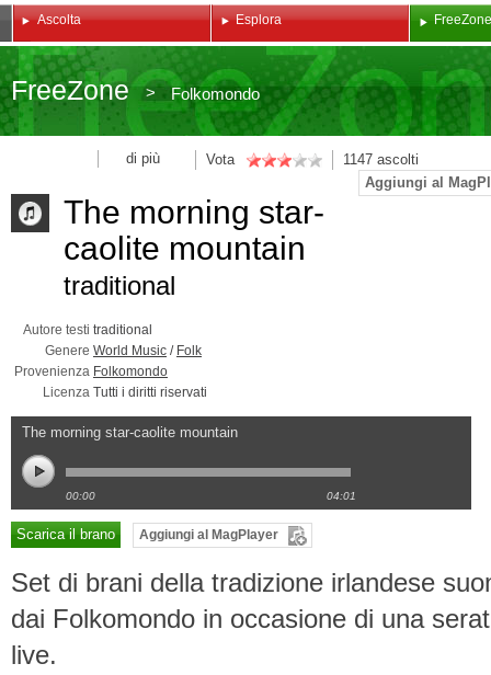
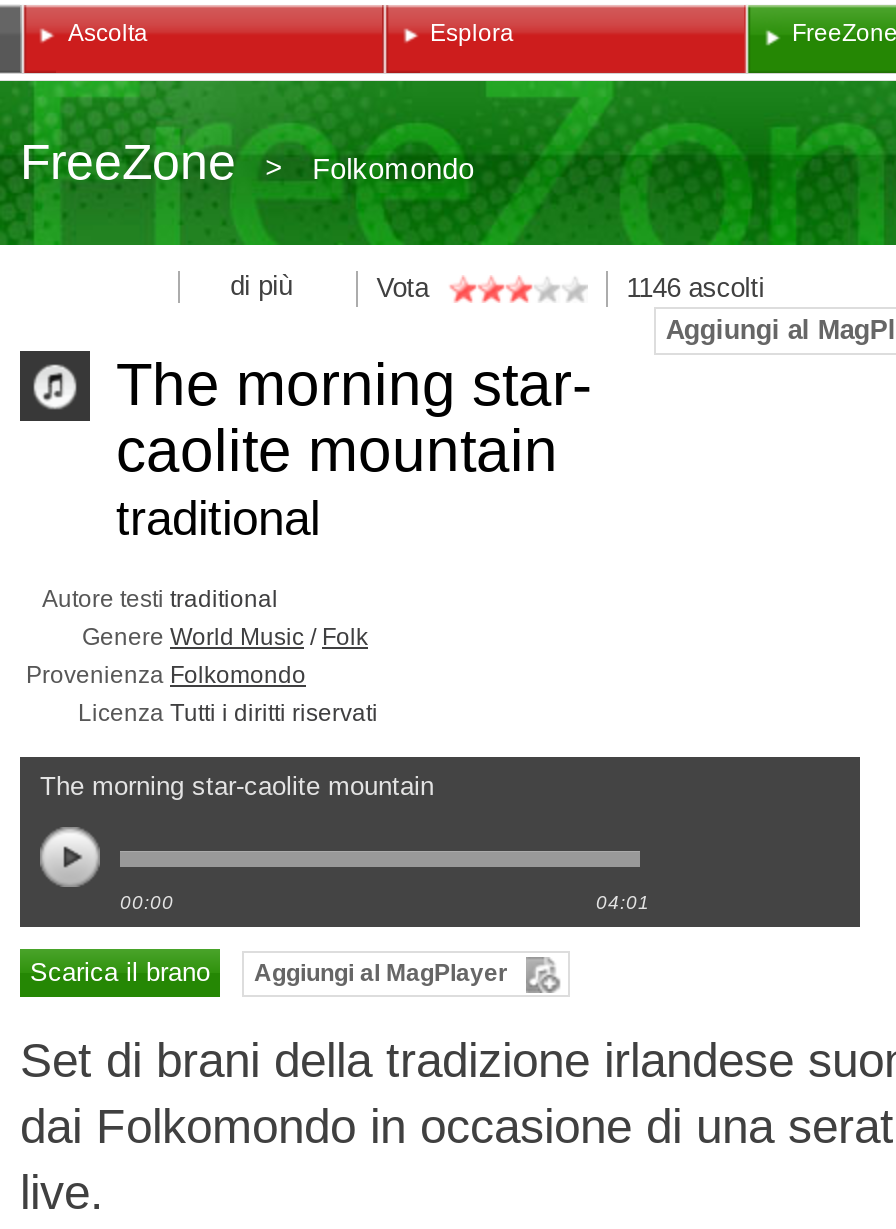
[343,151,419,168] 1147 ascolti -> [626,273,764,303] 1146 ascolti

